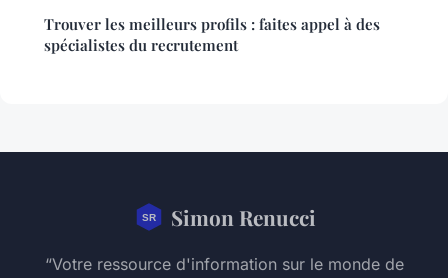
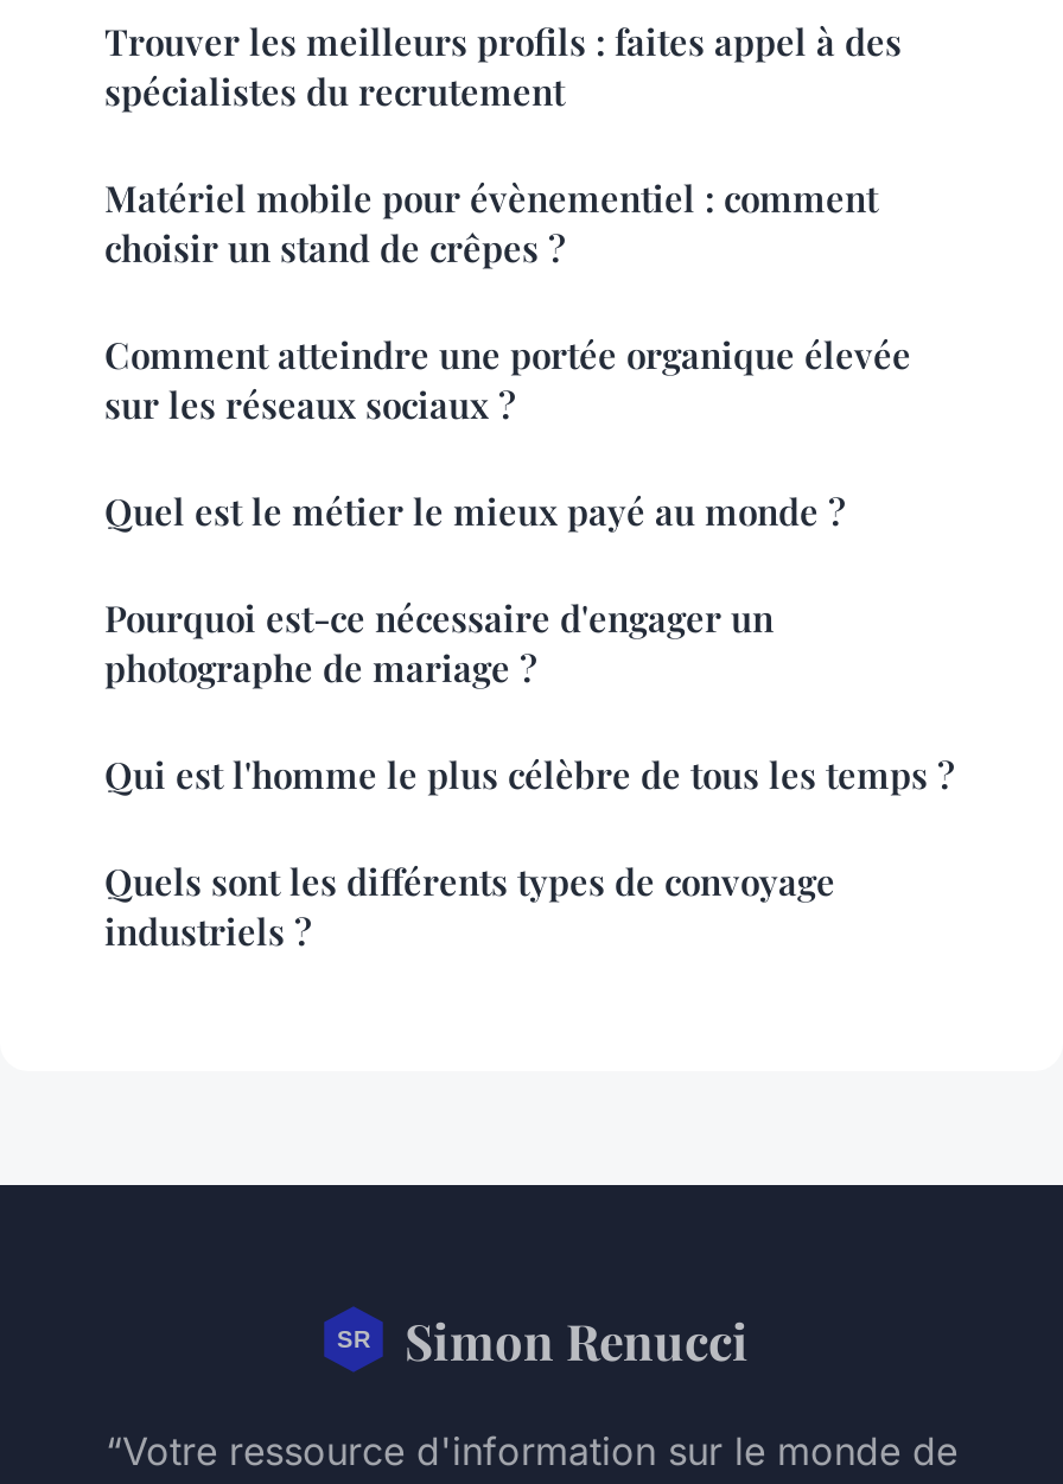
none -> [104,173,954,954] Matériel mobile pour évènementiel : comment | choisir un stand de crêpes ? | Comment atteindre une portée organique élevée | sur les réseaux sociaux ? | Quel est le métier le mieux payé au monde ? | Pourquoi est-ce nécessaire d'engager un | photographe de mariage ? | Qui est l'homme le plus célèbre de tous les temps ? | Quels sont les différents types de convoyage | industriels ?

